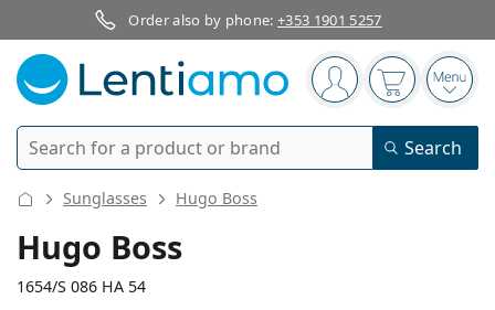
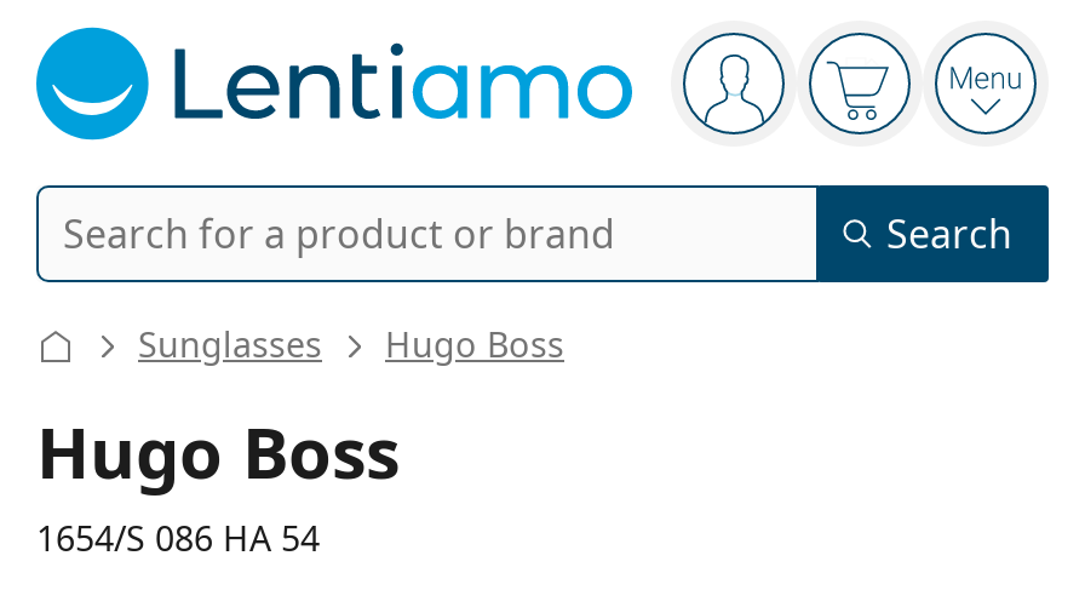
[129,10,382,30] Order also by phone: +353 1901 5257 -> none

